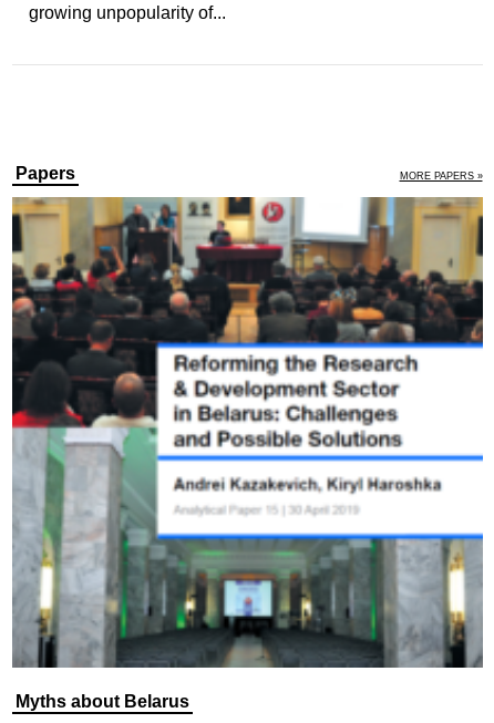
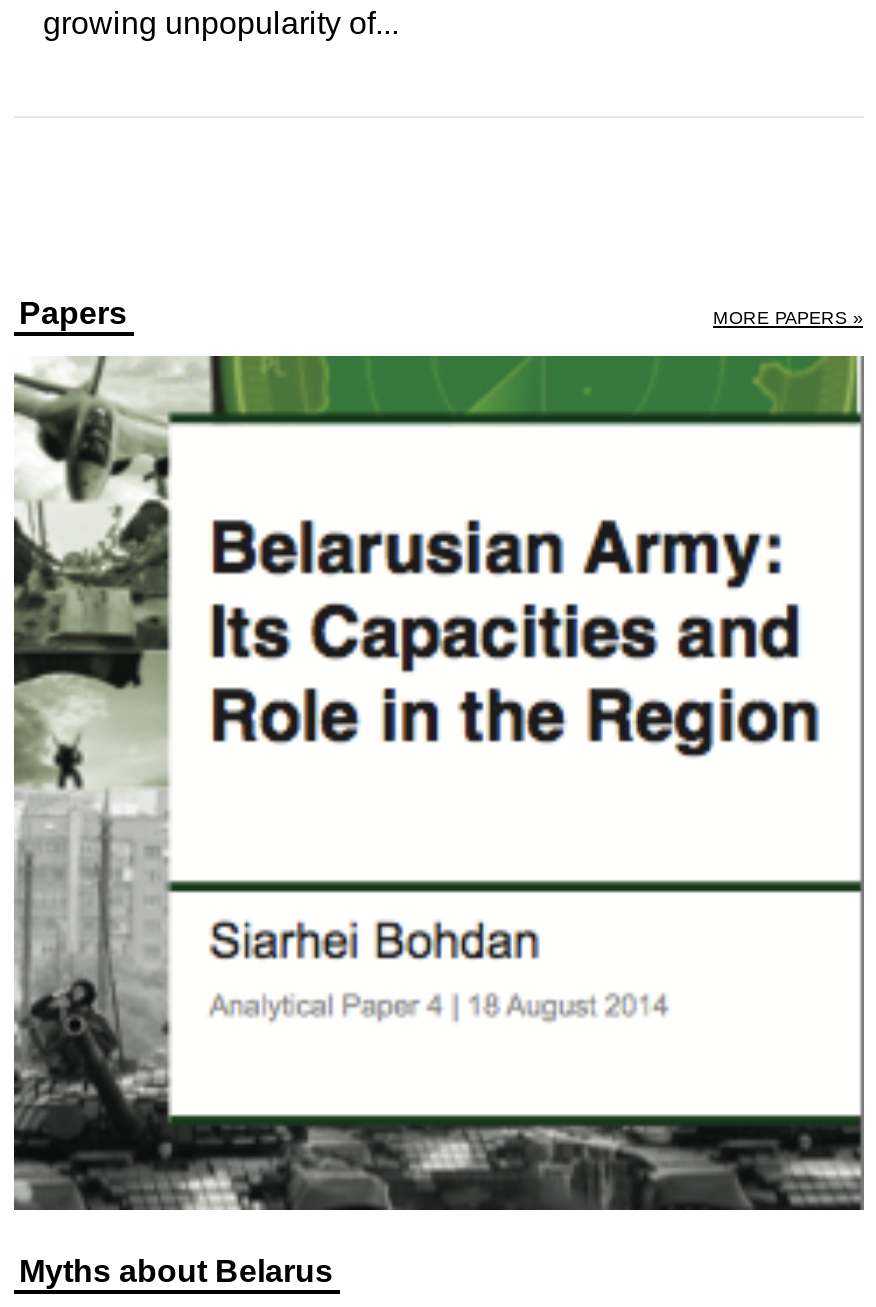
[11,196,484,669] [image] -> [12,354,866,1212] [image]

